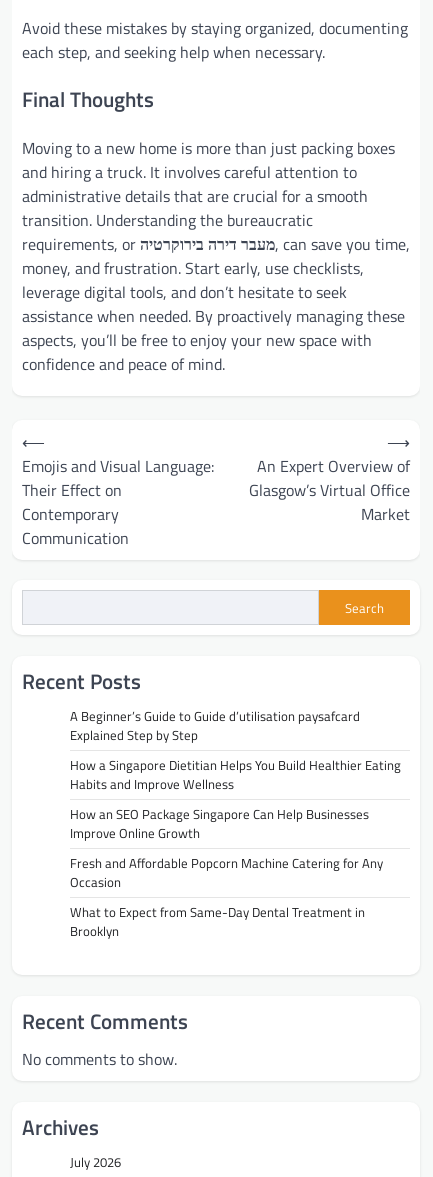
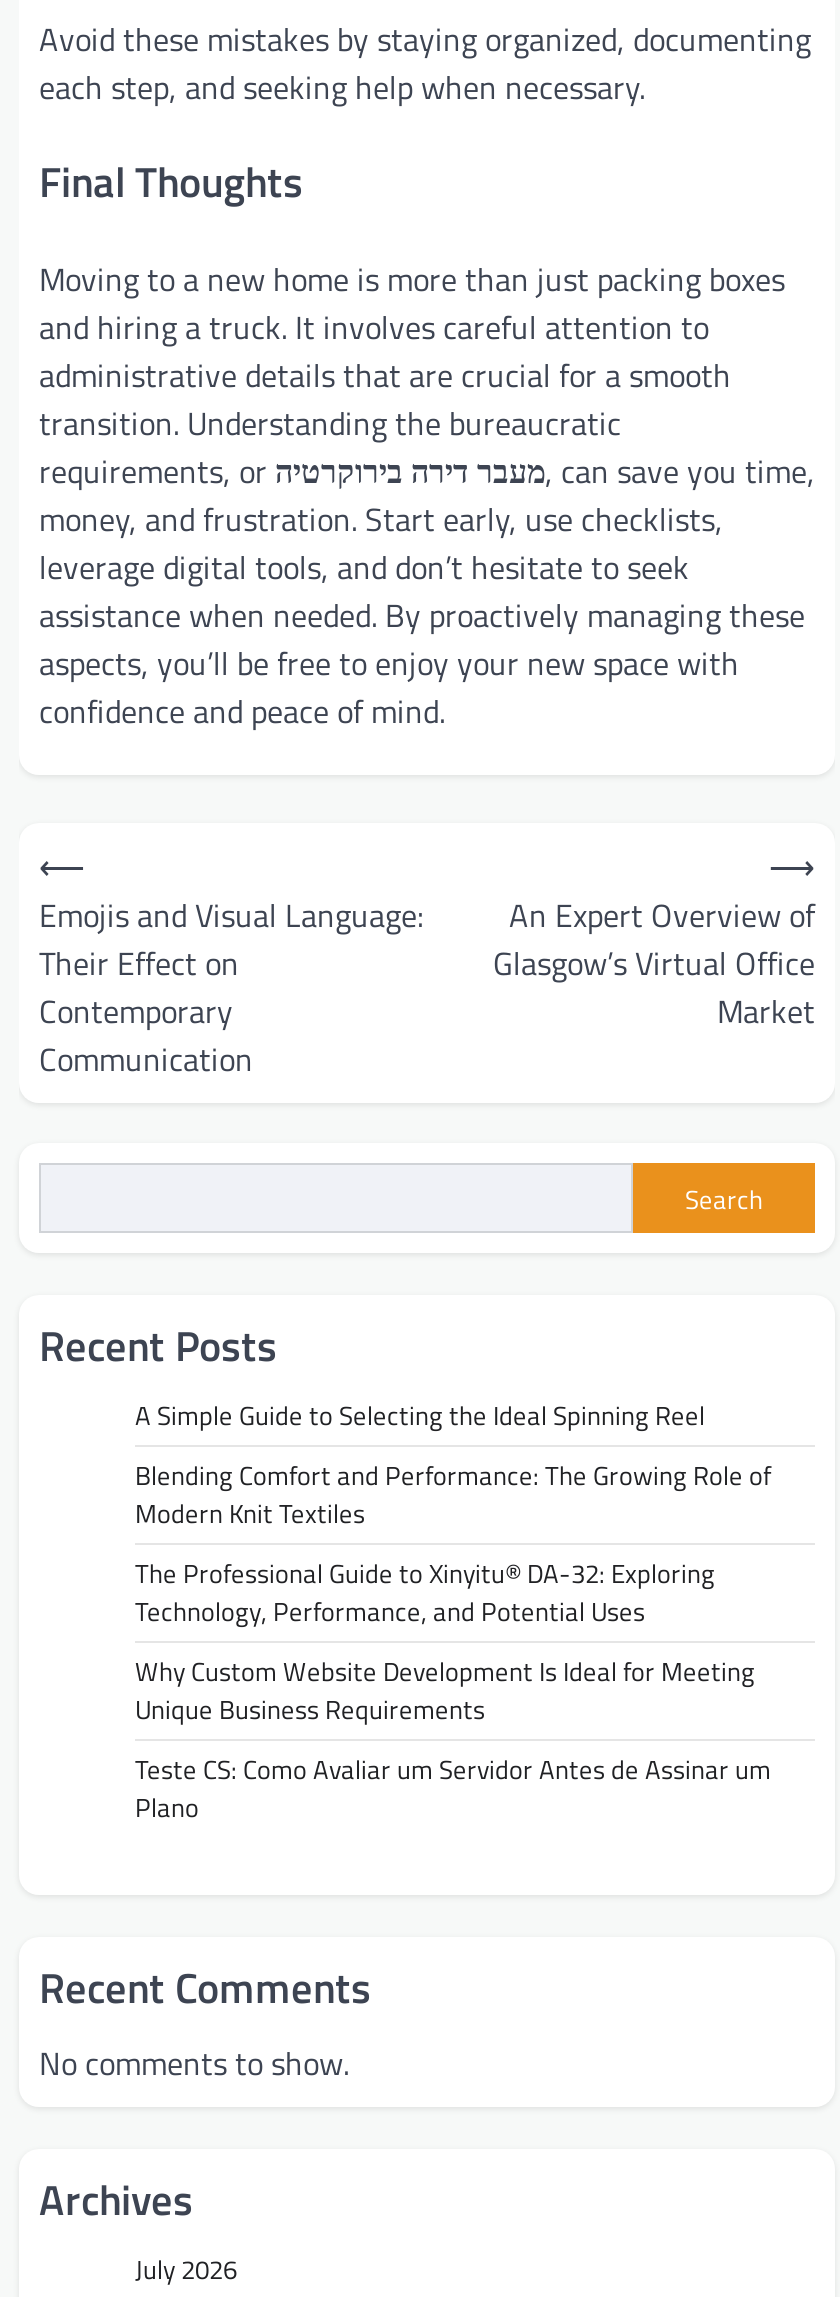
[70,706,360,745] A Beginner’s Guide to Guide d’utilisation paysafcard | Explained Step by Step -> [135,1395,705,1435] A Simple Guide to Selecting the Ideal Spinning Reel
[70,755,401,794] How a Singapore Dietitian Helps You Build Healthier Eating | Habits and Improve Wellness -> [135,1455,771,1533] Blending Comfort and Performance: The Growing Role of | Modern Knit Textiles
[70,804,369,843] How an SEO Package Singapore Can Help Businesses | Improve Online Growth -> [135,1553,715,1631] The Professional Guide to Xinyitu® DA-32: Exploring | Technology, Performance, and Potential Uses
[70,853,383,892] Fresh and Affordable Popcorn Machine Catering for Any | Occasion -> [135,1651,755,1729] Why Custom Website Development Is Ideal for Meeting | Unique Business Requirements
[70,902,365,941] What to Expect from Same-Day Dental Treatment in | Brooklyn -> [135,1749,771,1827] Teste CS: Como Avaliar um Servidor Antes de Assinar um | Plano

